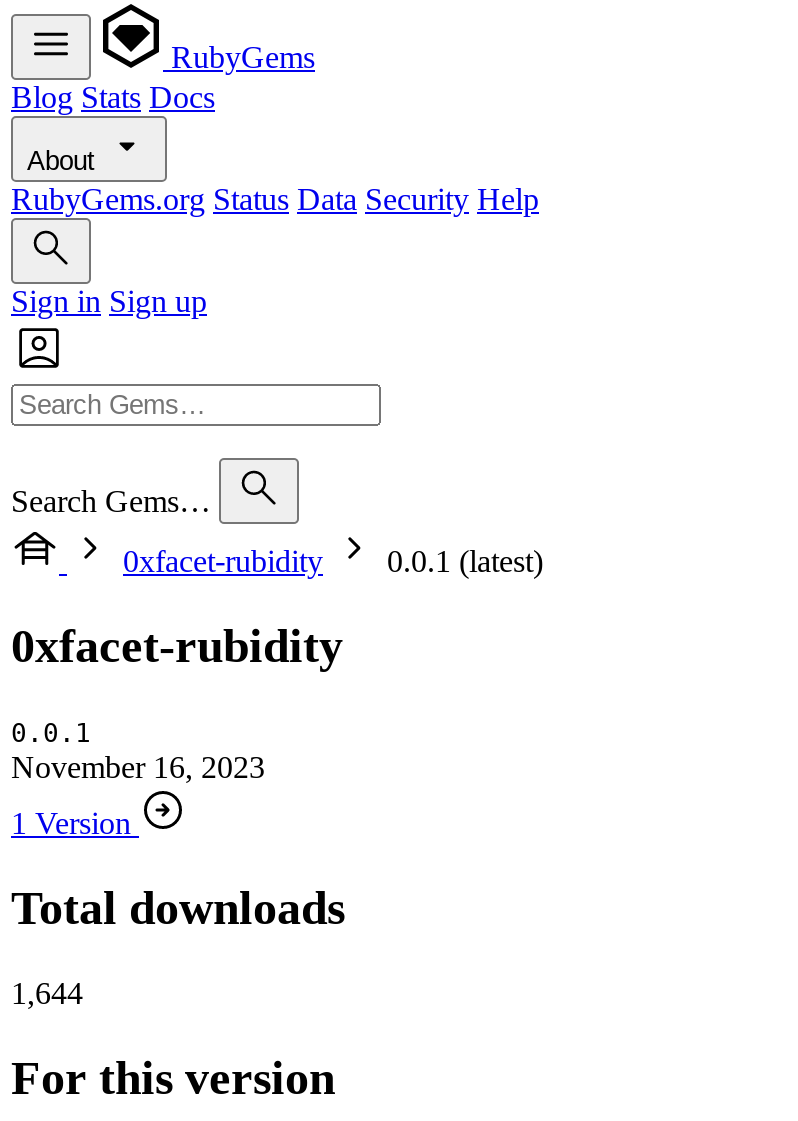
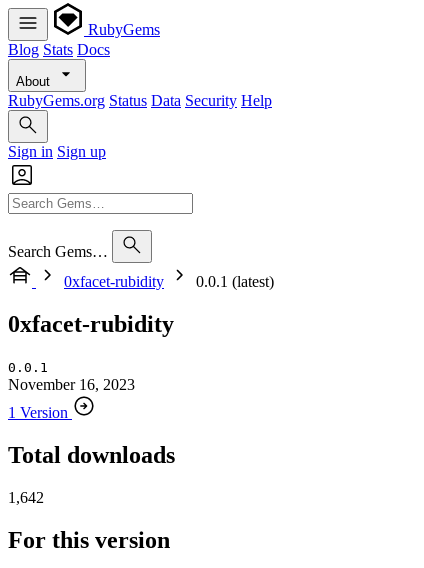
[11,975,83,1009] 1,644 -> [8,489,44,506] 1,642

